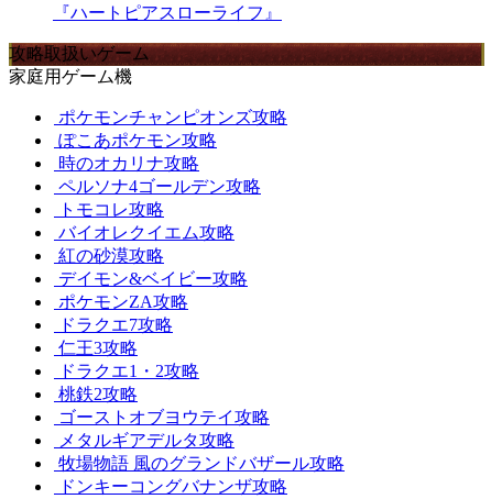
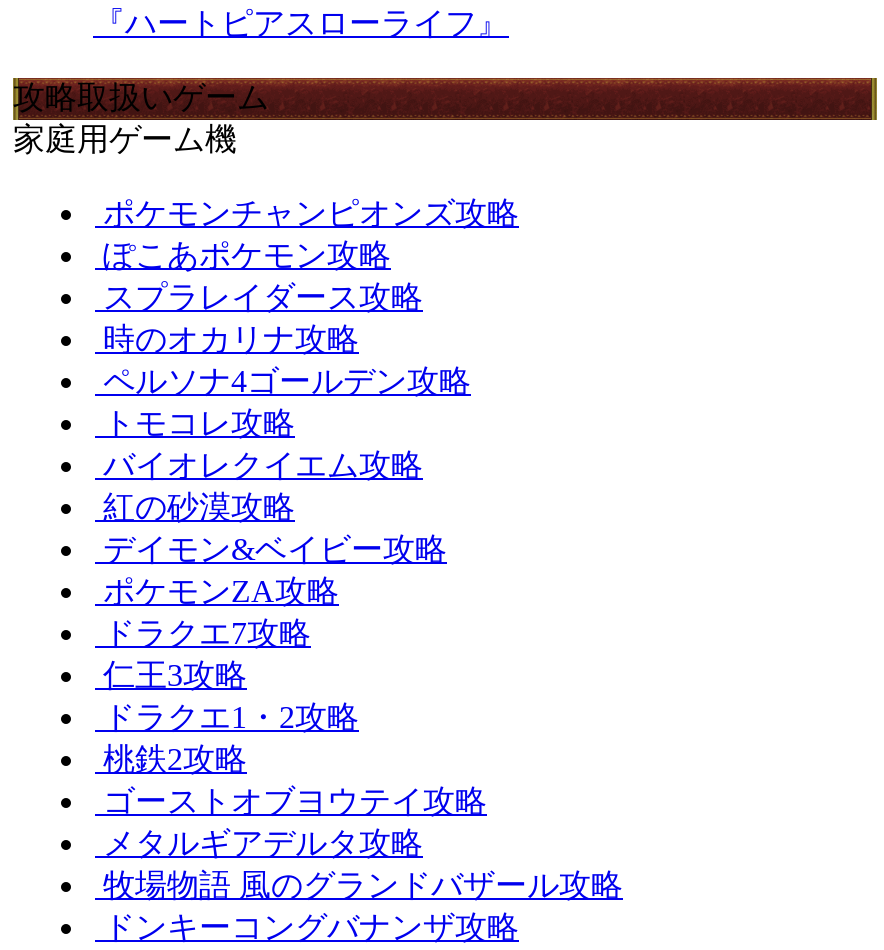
none -> [103,280,423,314] スプラレイダース攻略

